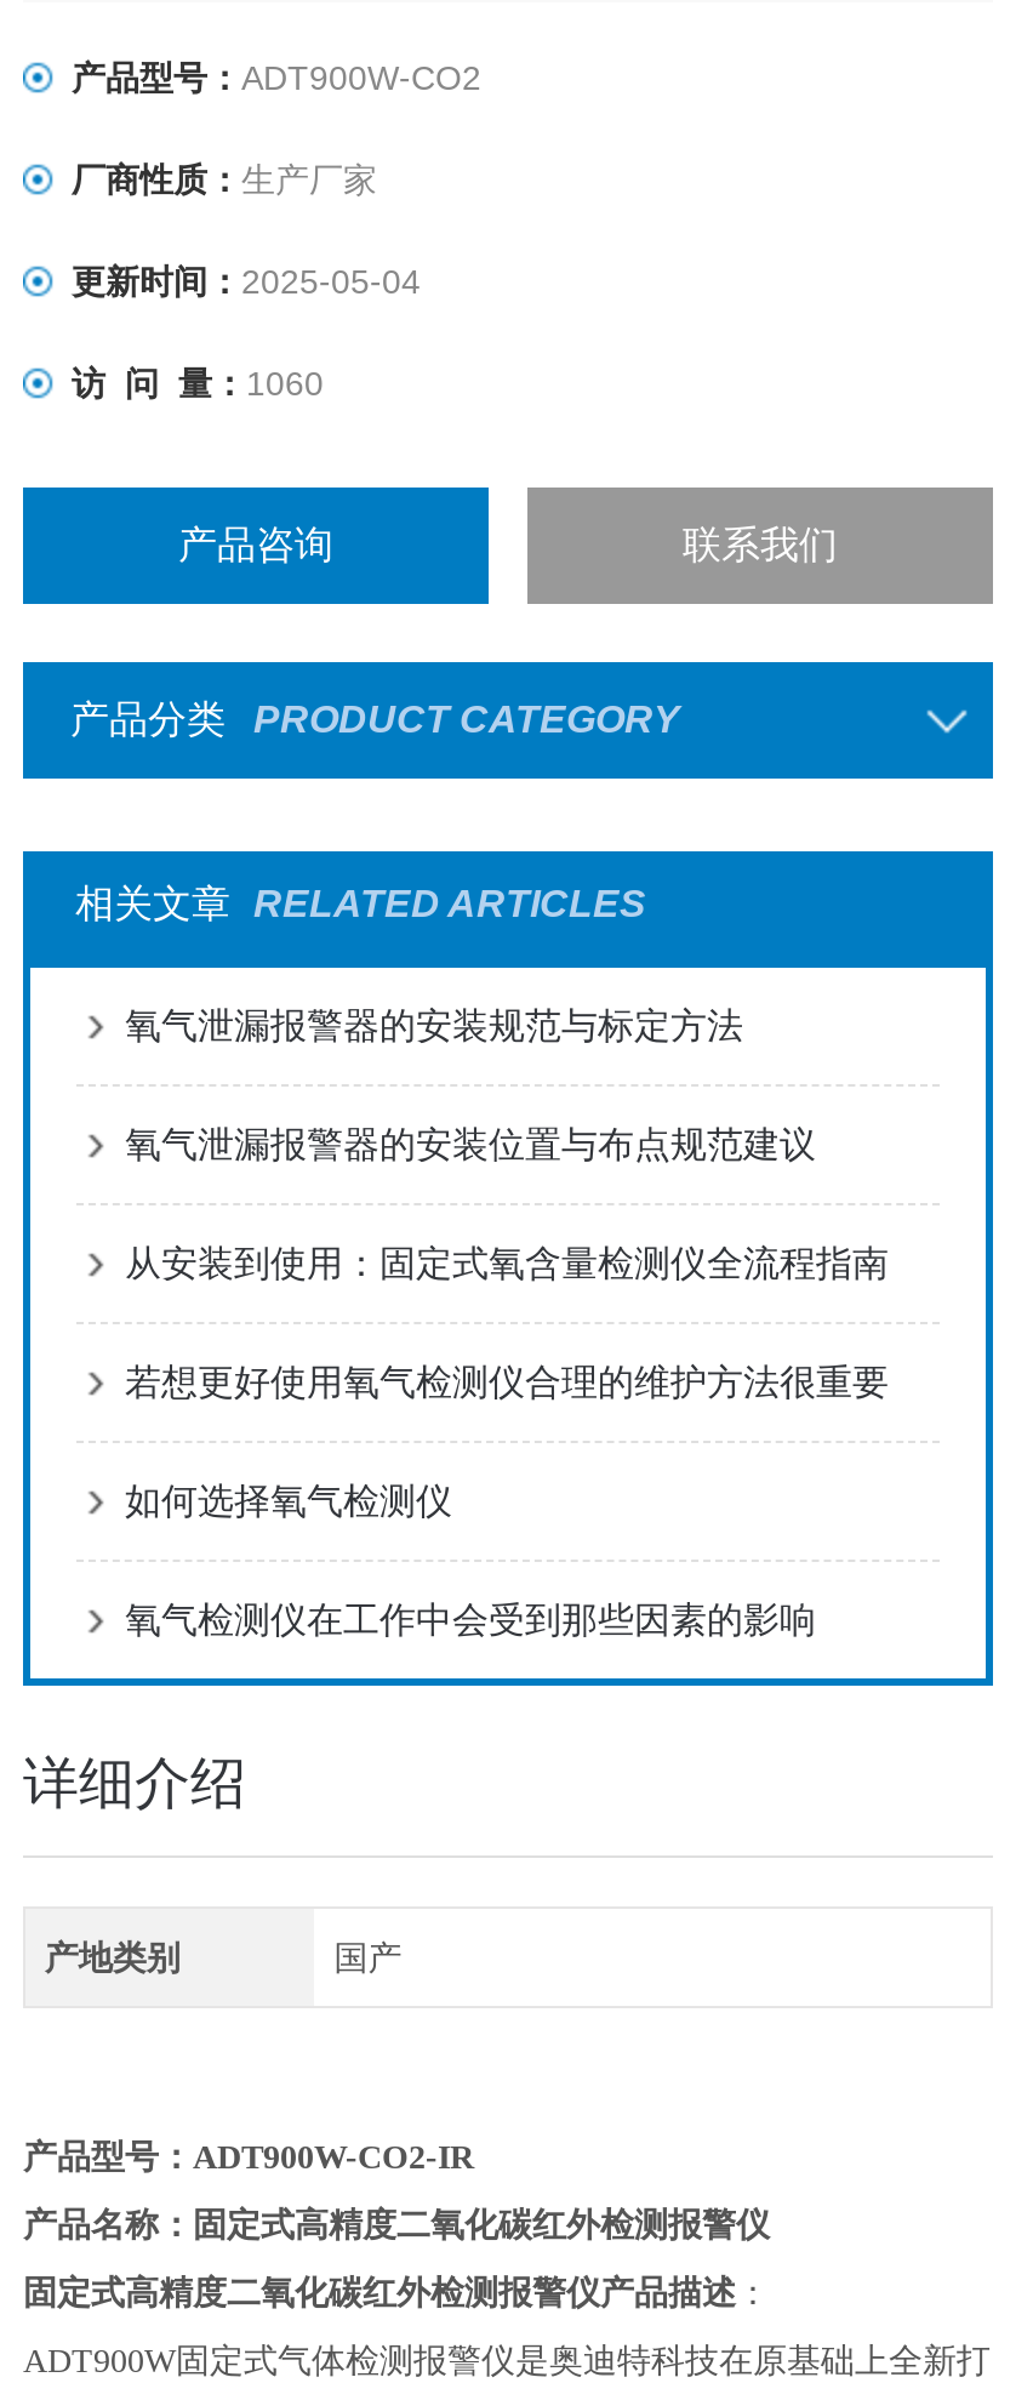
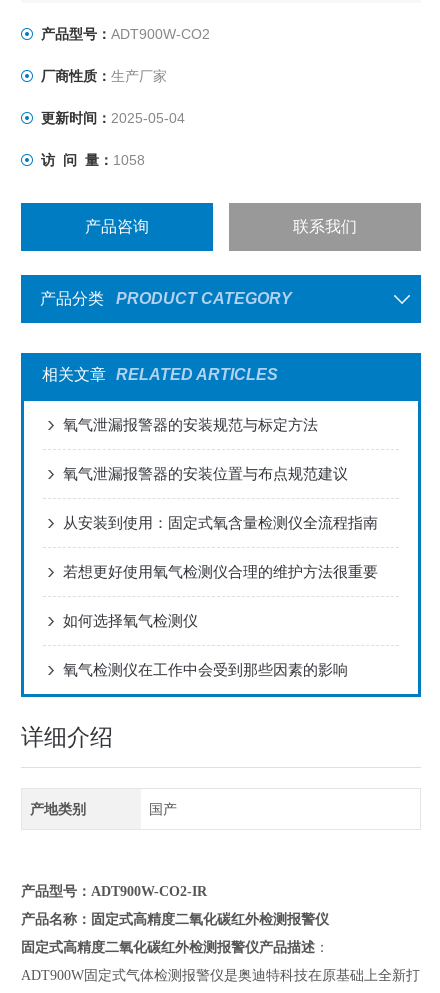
[72,365,324,403] 访 问 量：1060 -> [41,152,145,168] 访 问 量：1058

